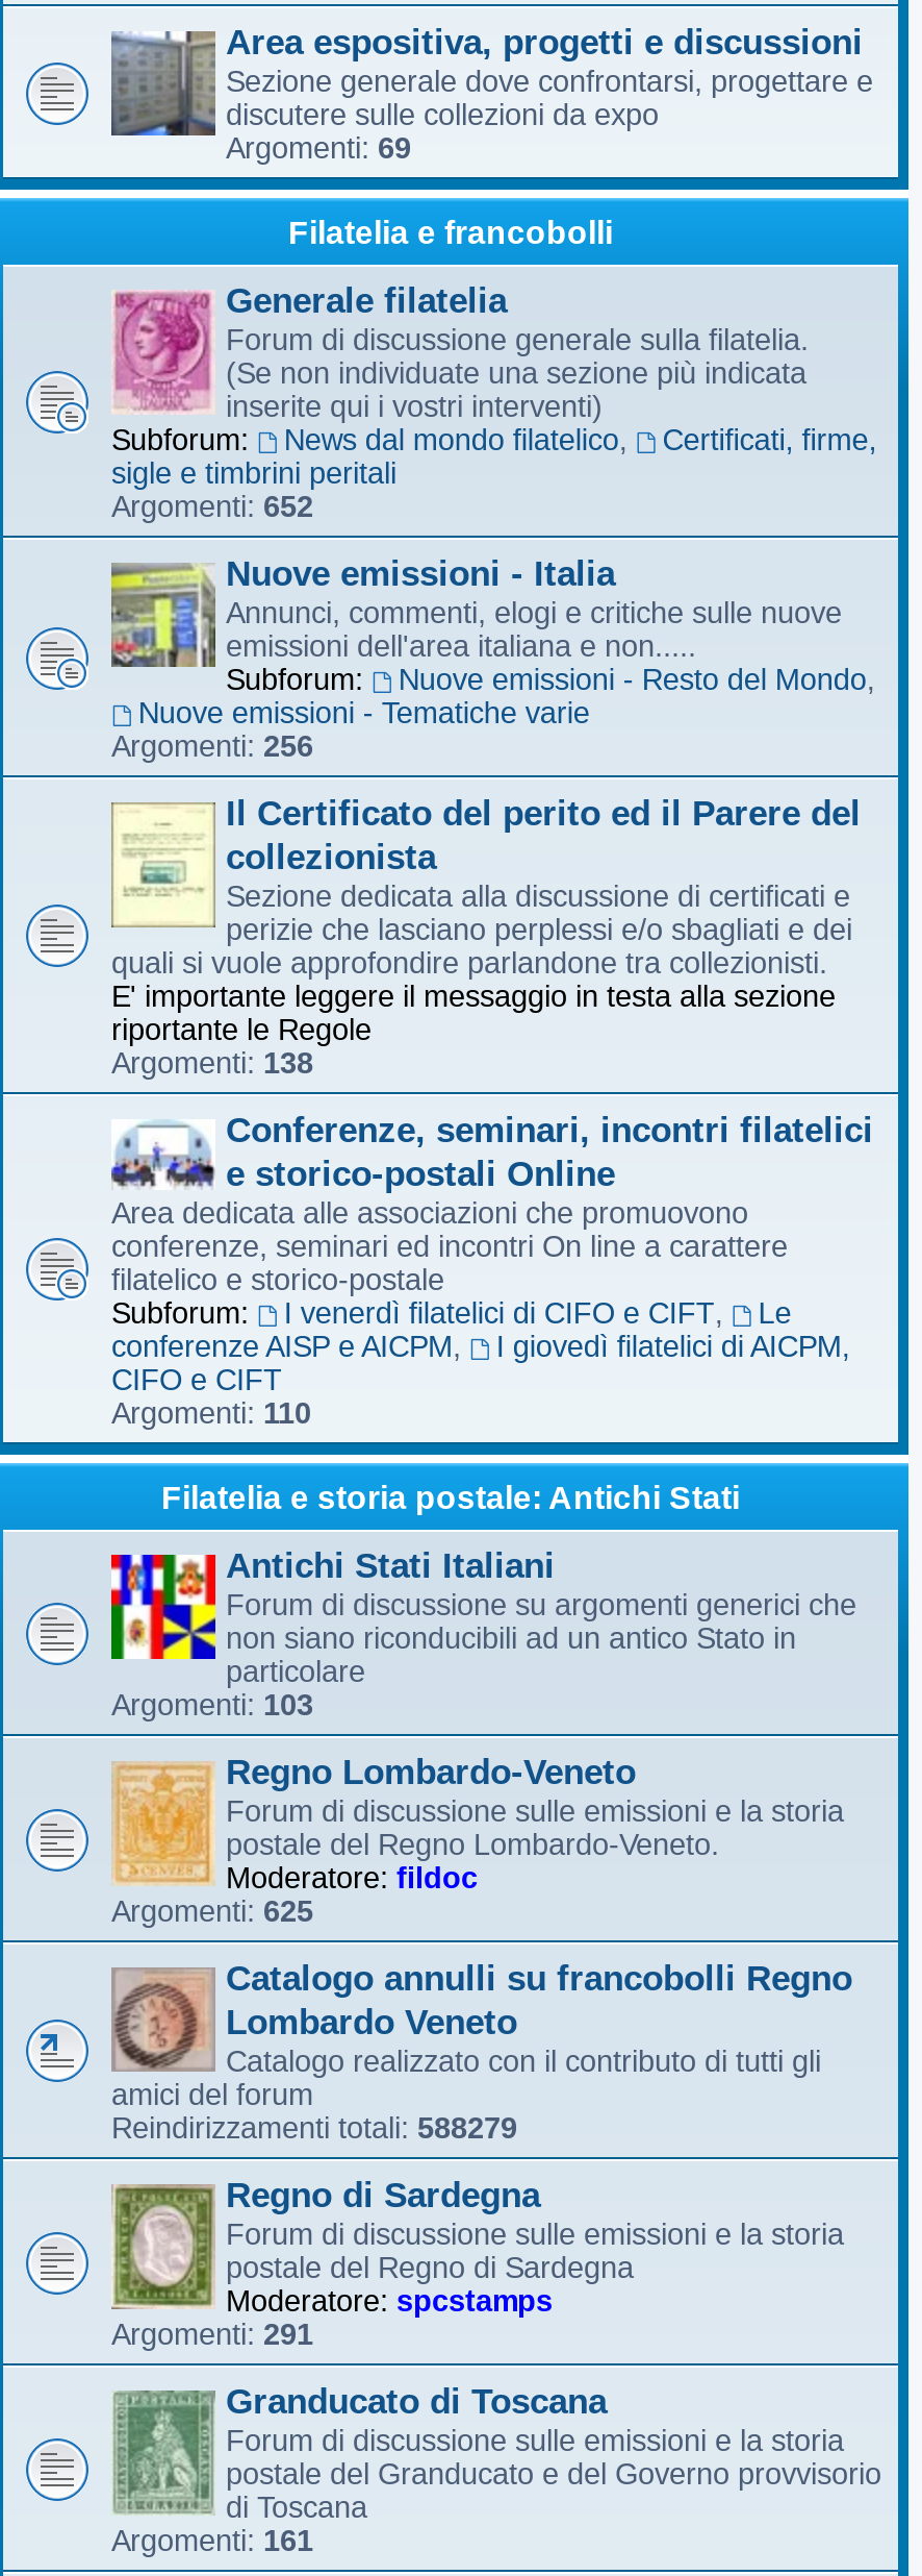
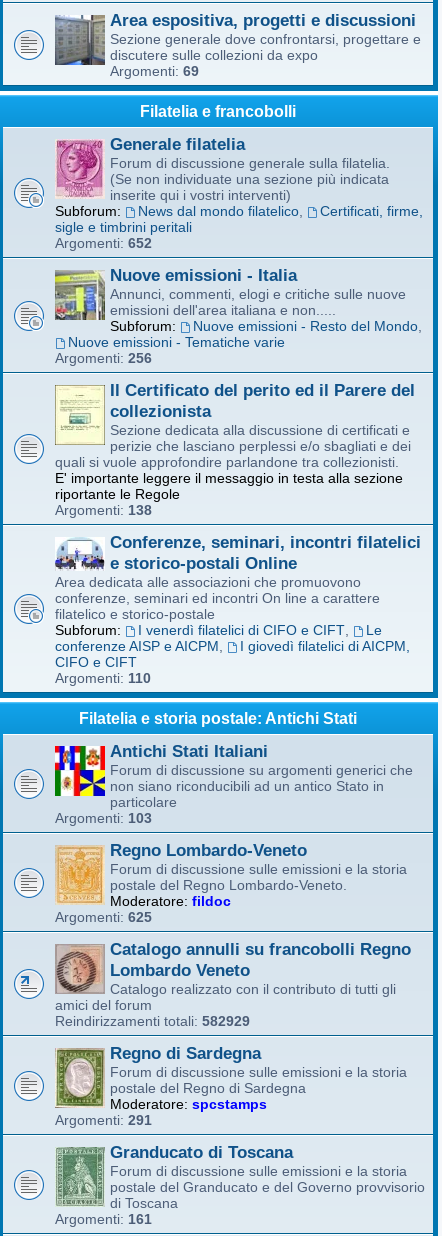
[111,2111,517,2145] Reindirizzamenti totali: 588279 -> [55,1013,250,1029] Reindirizzamenti totali: 582929

